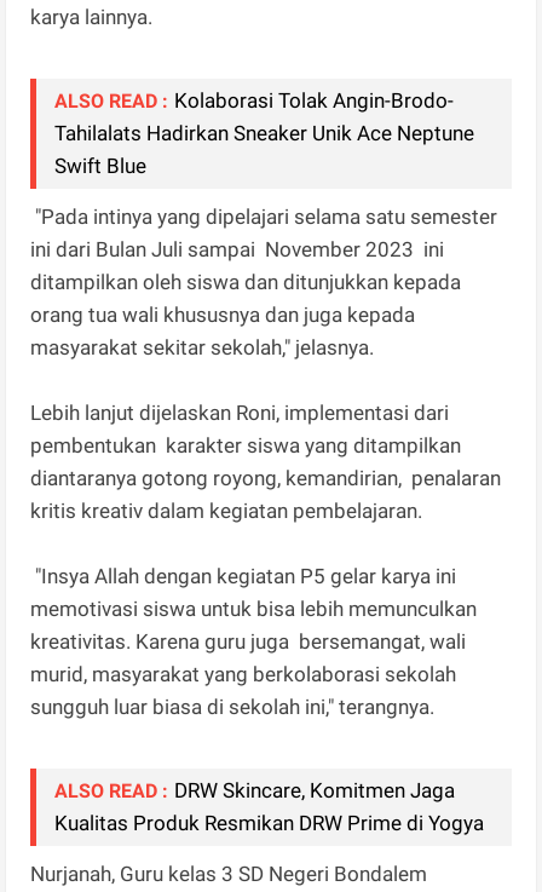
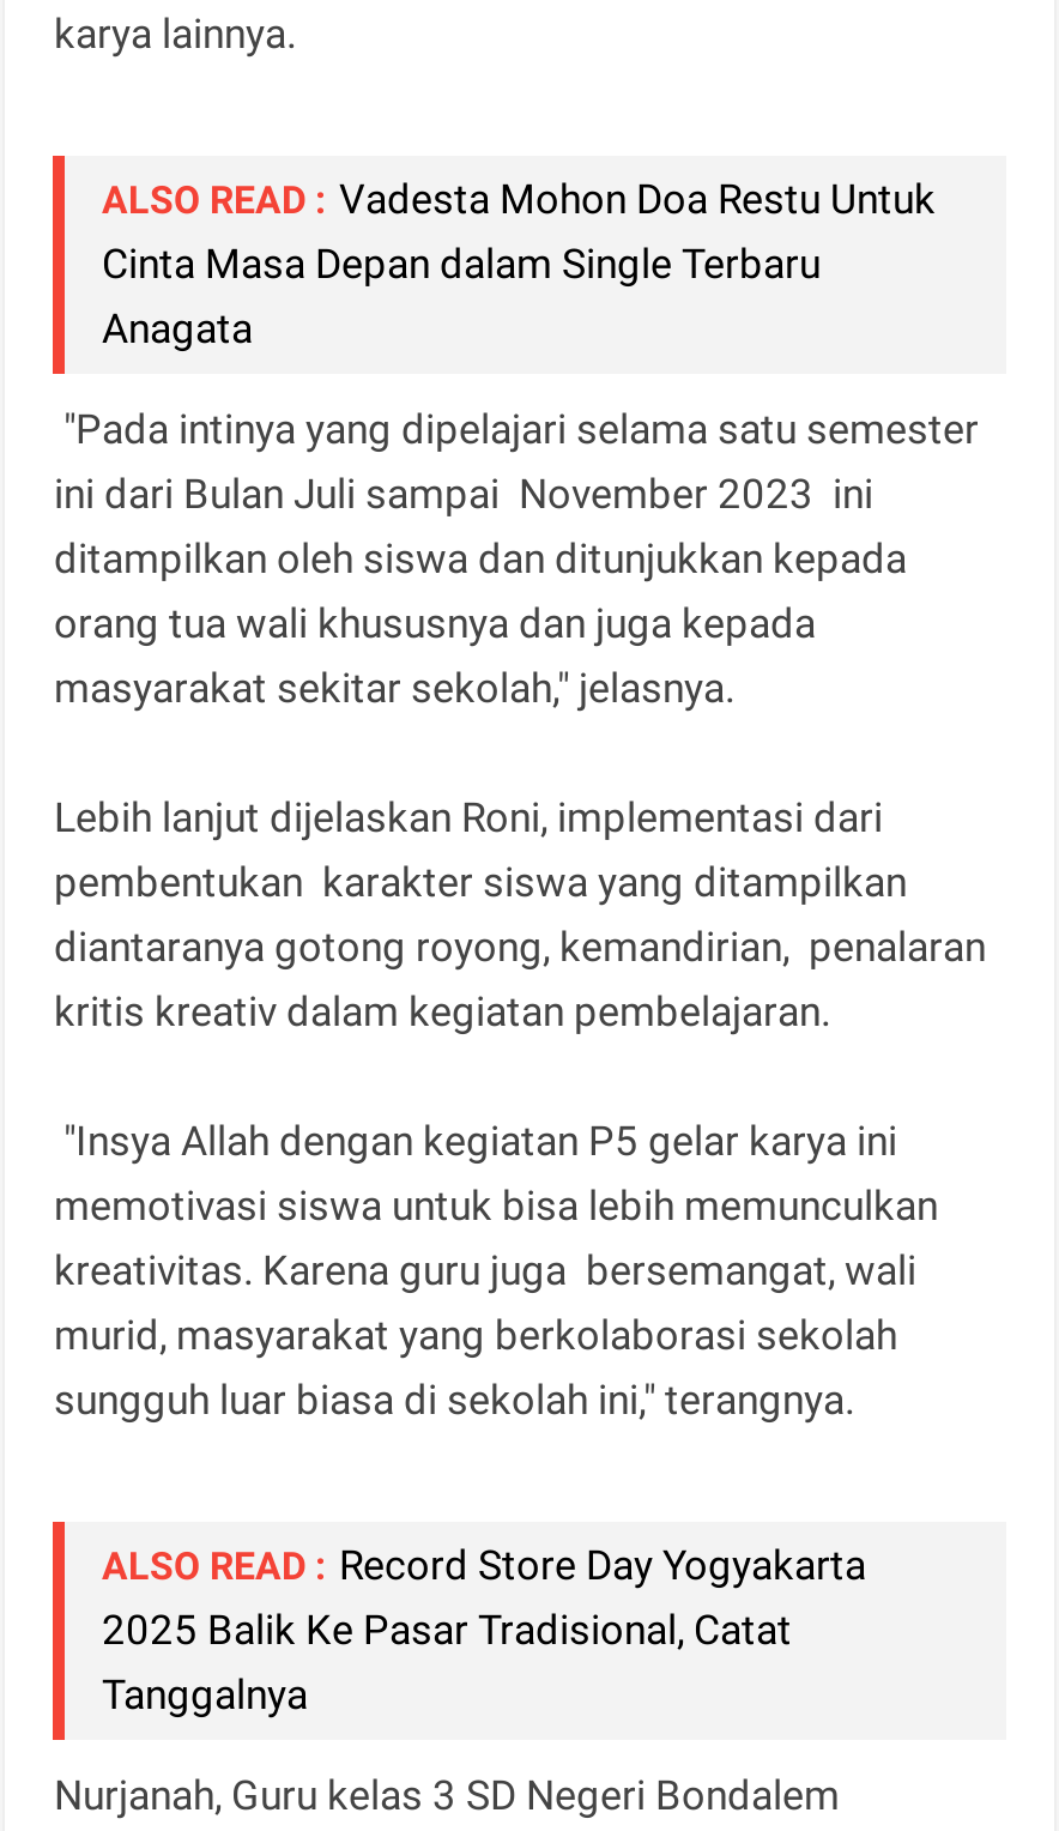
[55,89,475,178] ALSO READ : Kolaborasi Tolak Angin-Brodo- | Tahilalats Hadirkan Sneaker Unik Ace Neptune | Swift Blue -> [102,175,936,353] ALSO READ : Vadesta Mohon Doa Restu Untuk | Cinta Masa Depan dalam Single Terbaru | Anagata
[55,778,485,835] ALSO READ : DRW Skincare, Komitmen Jaga | Kualitas Produk Resmikan DRW Prime di Yogya -> [102,1541,866,1719] ALSO READ : Record Store Day Yogyakarta | 2025 Balik Ke Pasar Tradisional, Catat | Tanggalnya

